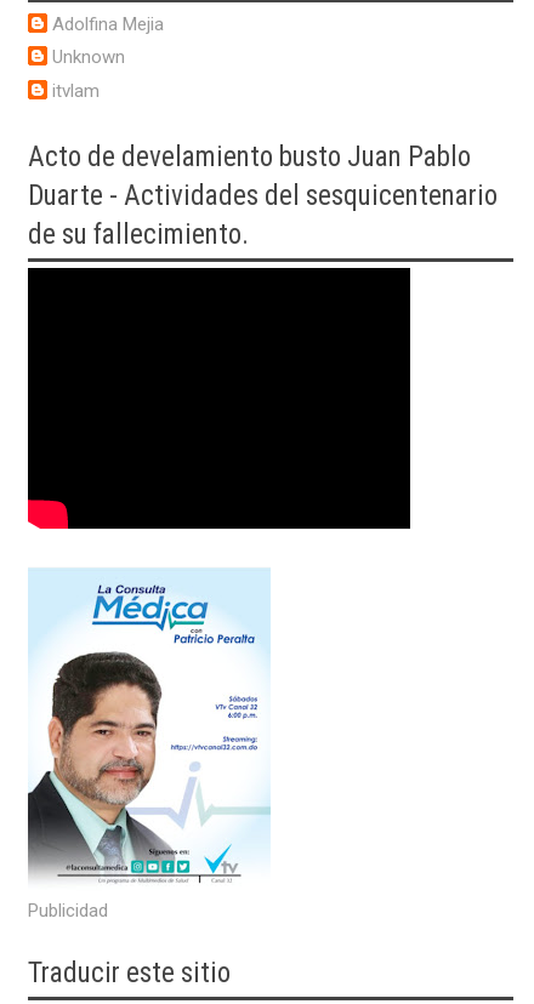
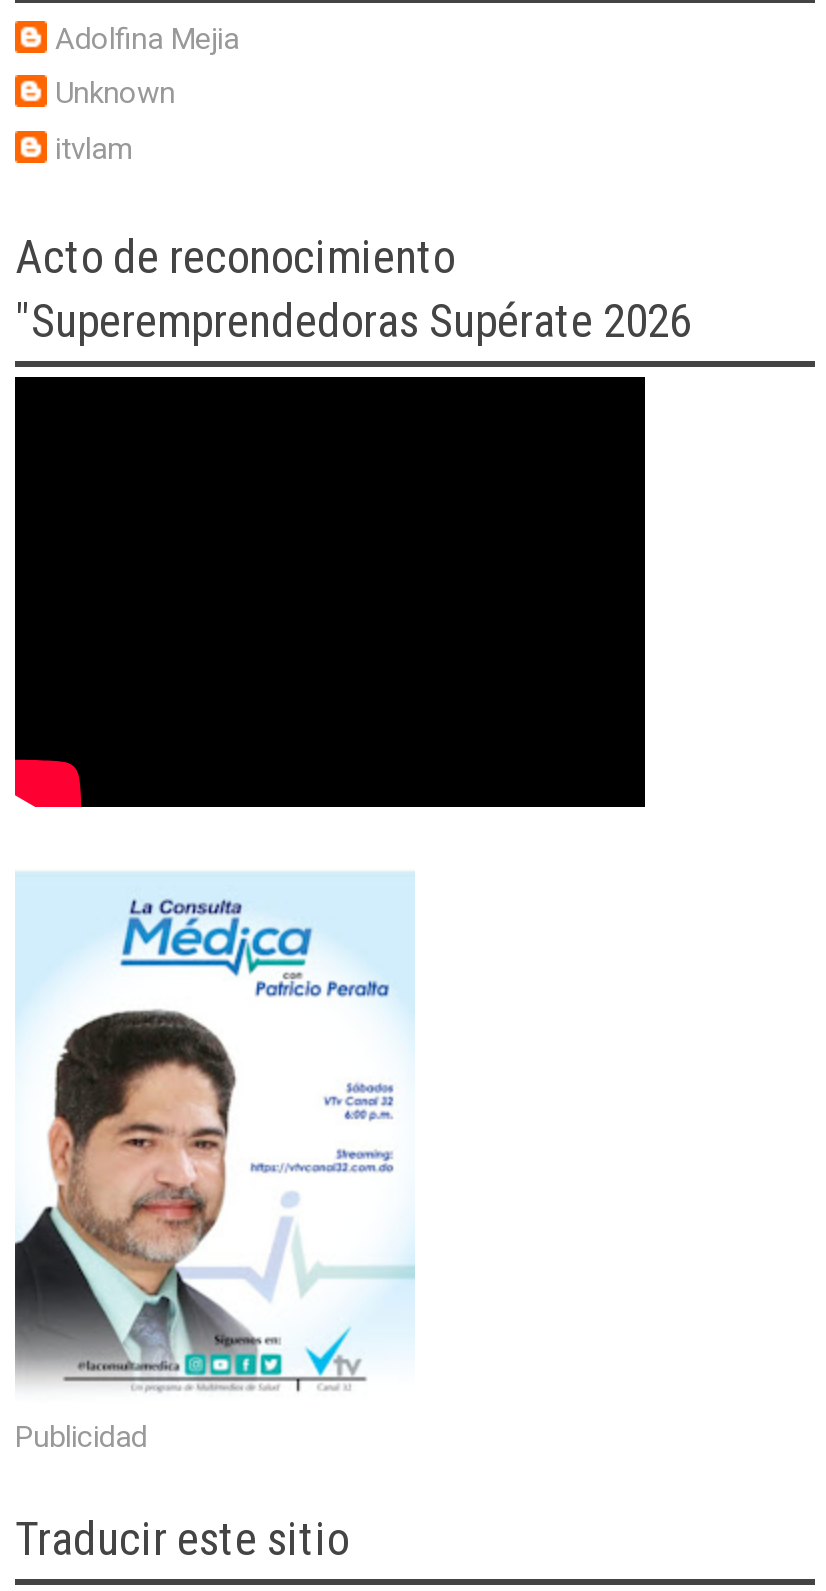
[28,141,498,251] Acto de develamiento busto Juan Pablo | Duarte - Actividades del sesquicentenario | de su fallecimiento. -> [15,232,691,350] Acto de reconocimiento | "Superemprendedoras Supérate 2026

